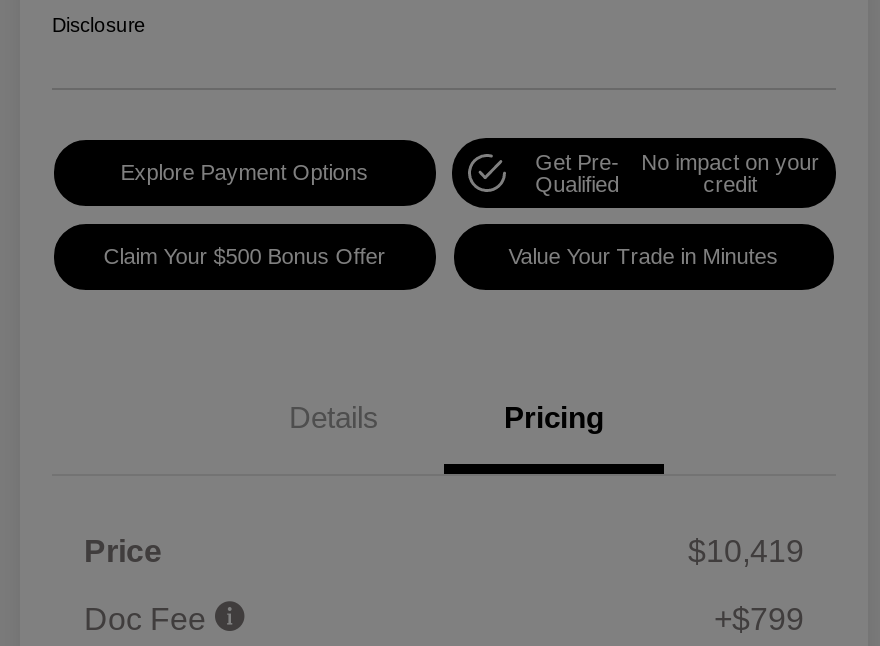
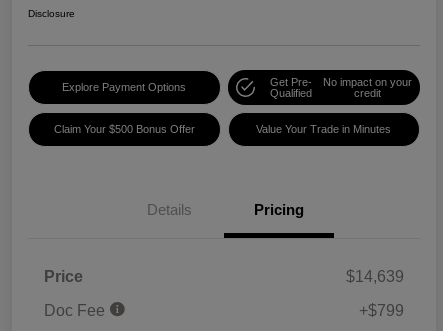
[688,534,804,568] $10,419 -> [346,268,404,285] $14,639

